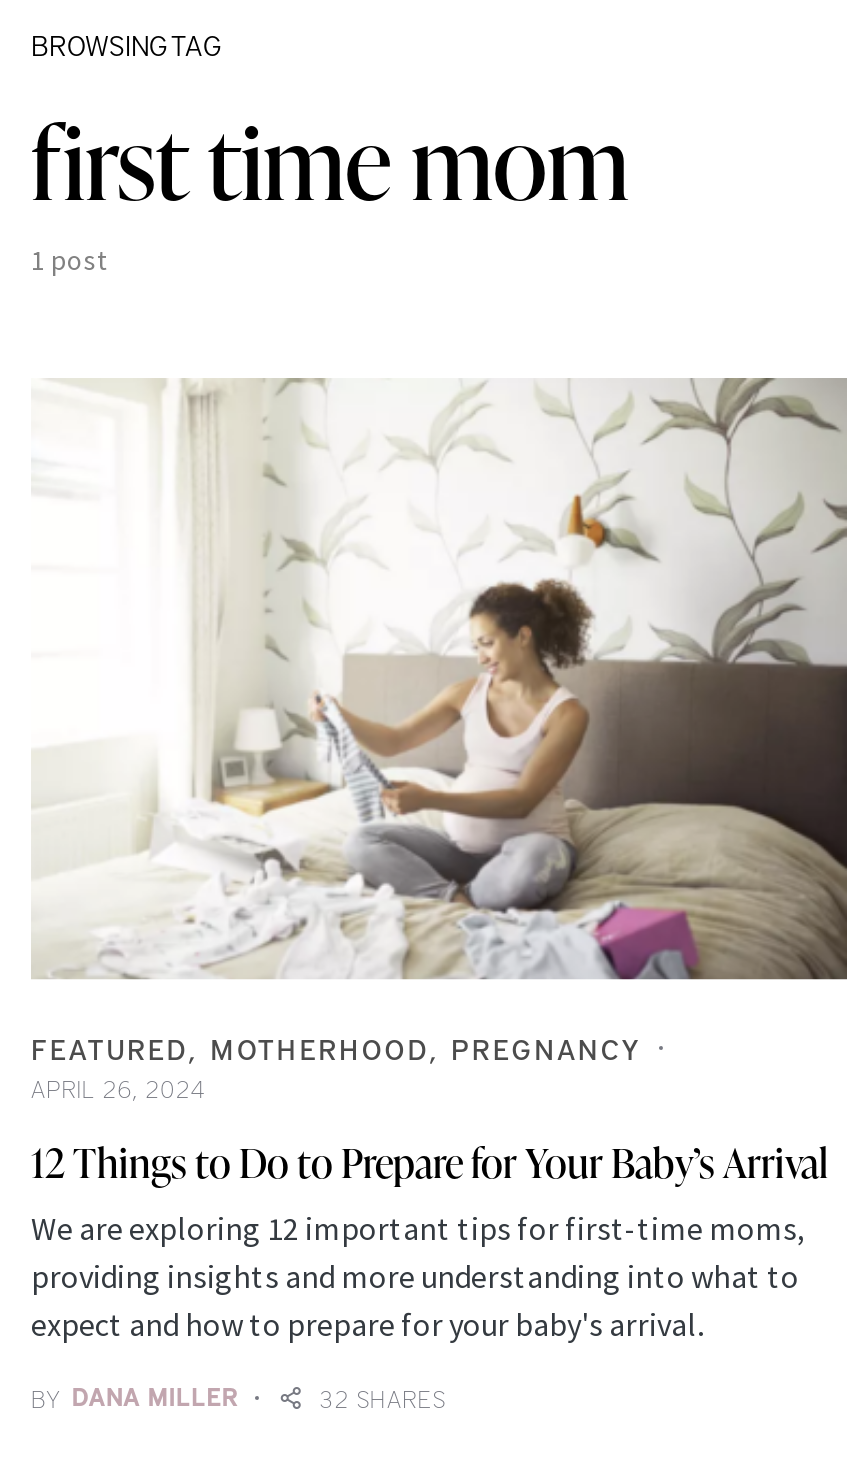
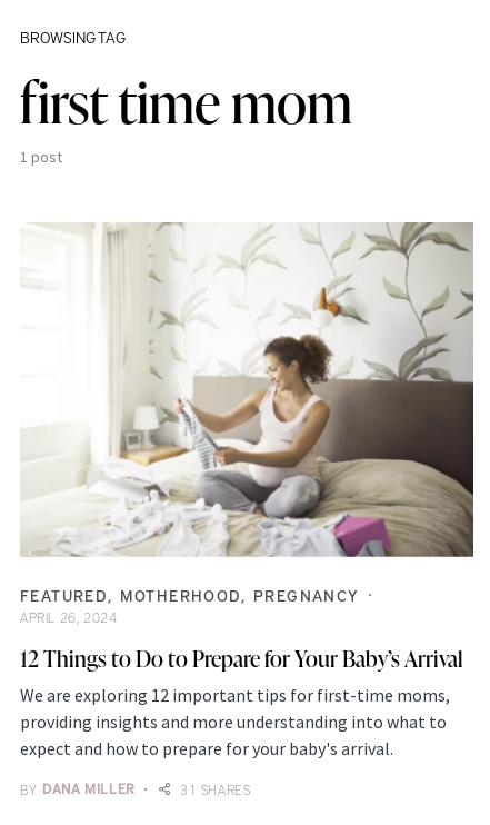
[319,1381,446,1413] 32 SHARES -> [180,780,250,798] 31 SHARES

